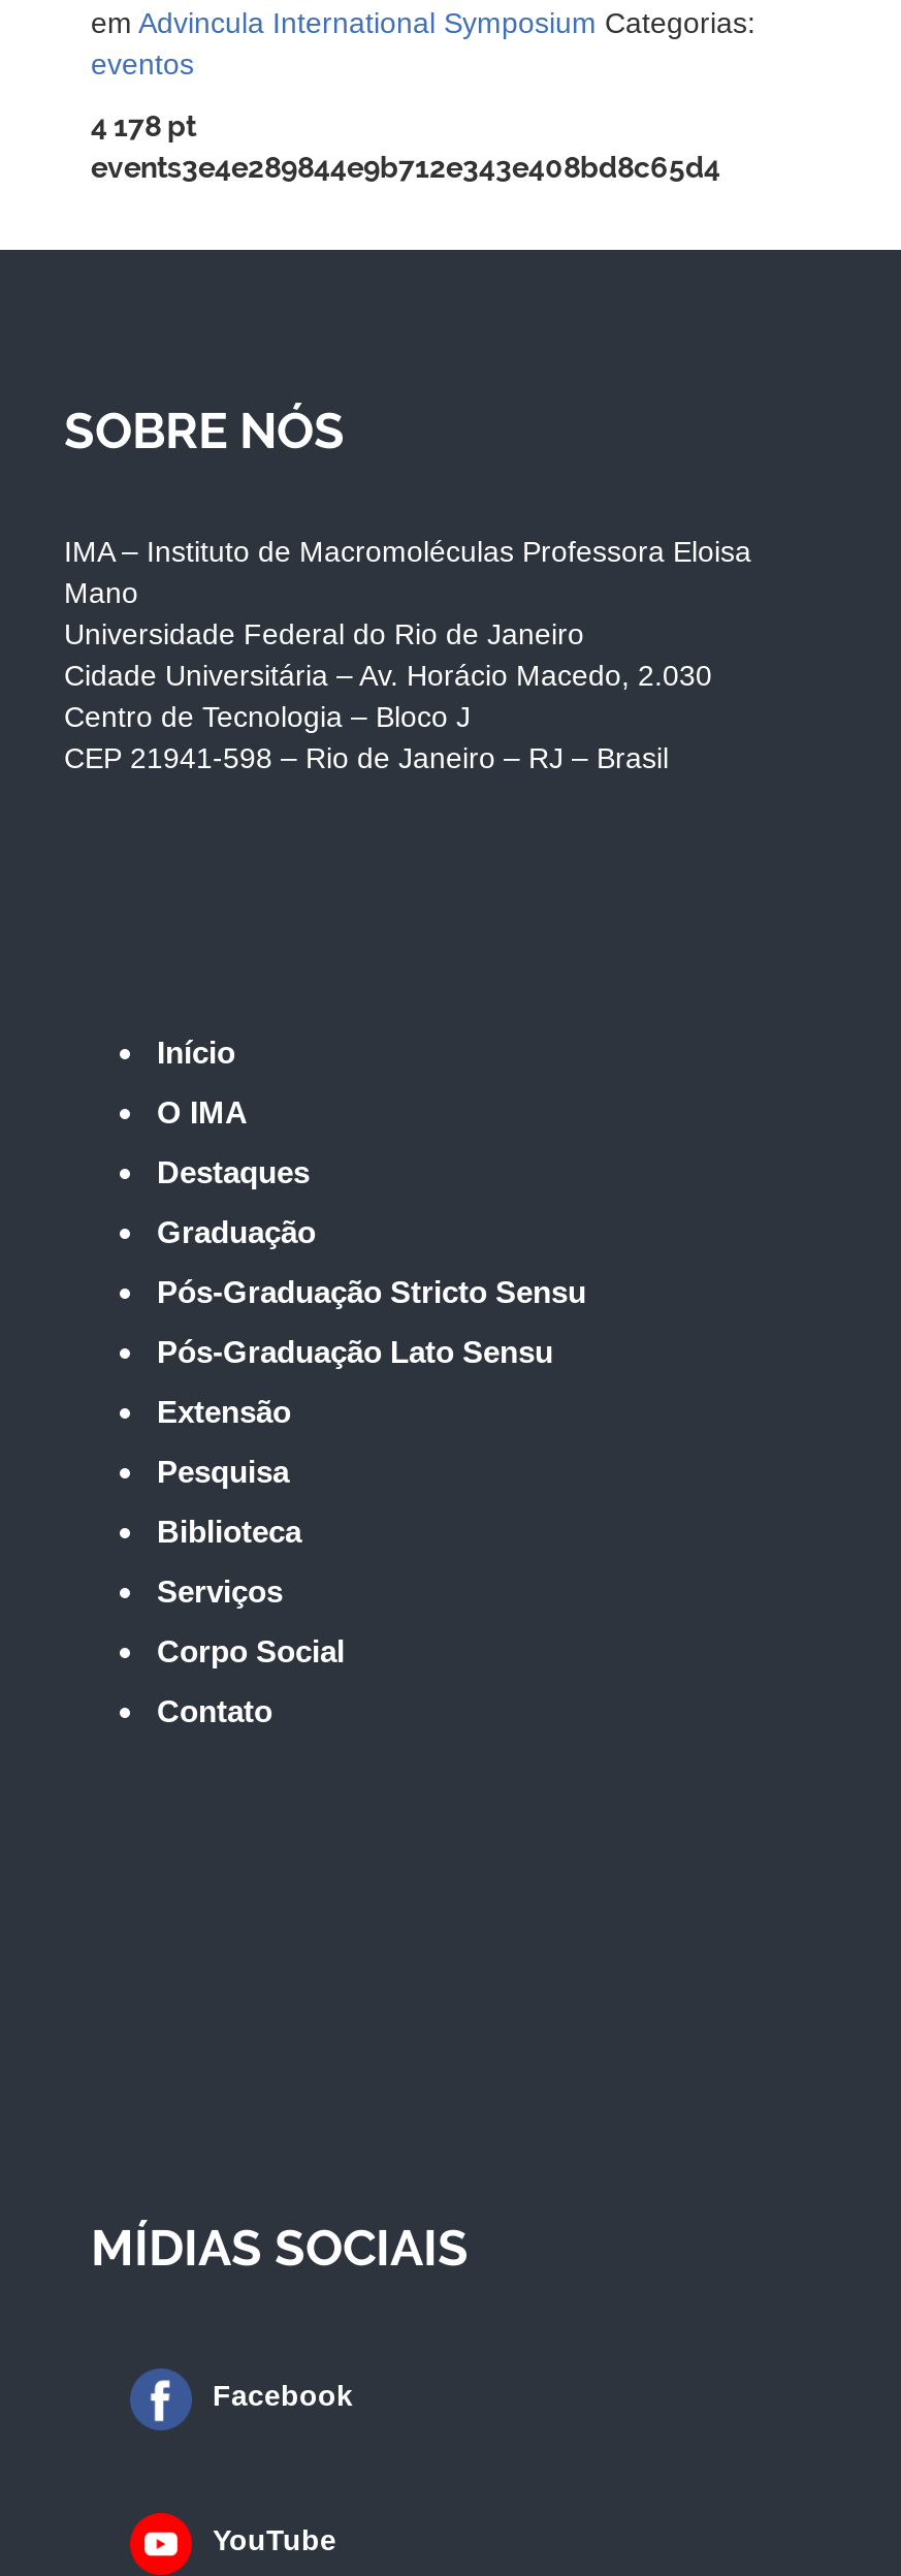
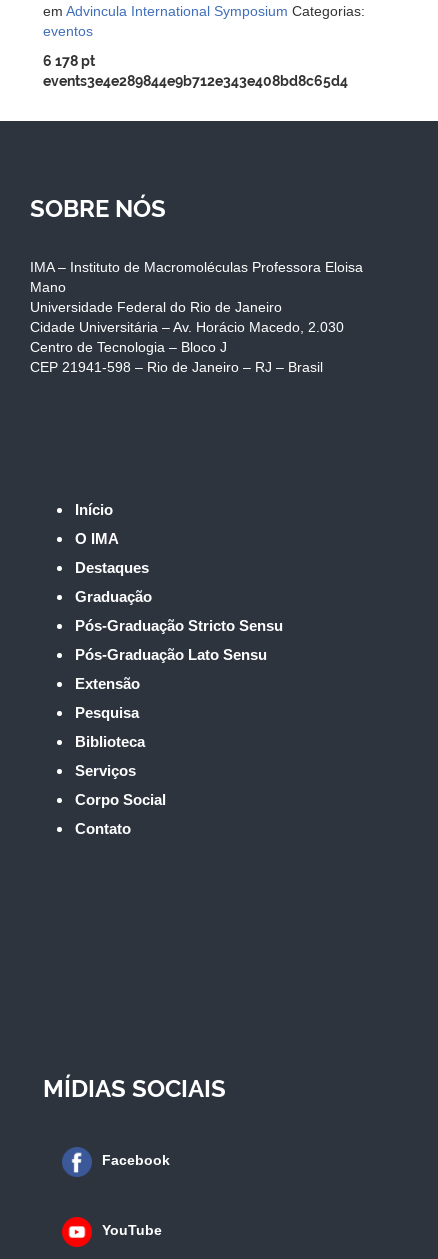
[91,109,196,142] 4 178 pt -> [43,53,95,69] 6 178 pt

